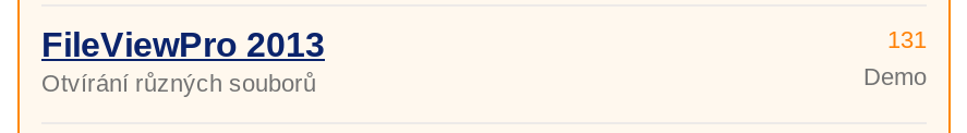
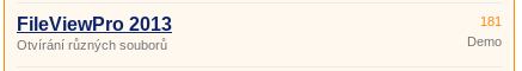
[887,26,927,52] 131 -> [480,14,502,28] 181

